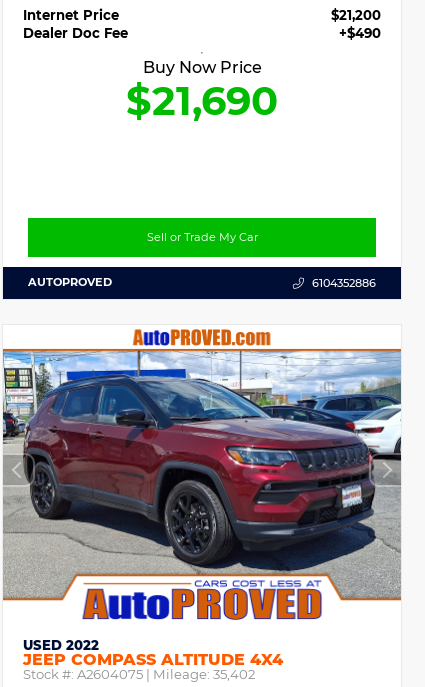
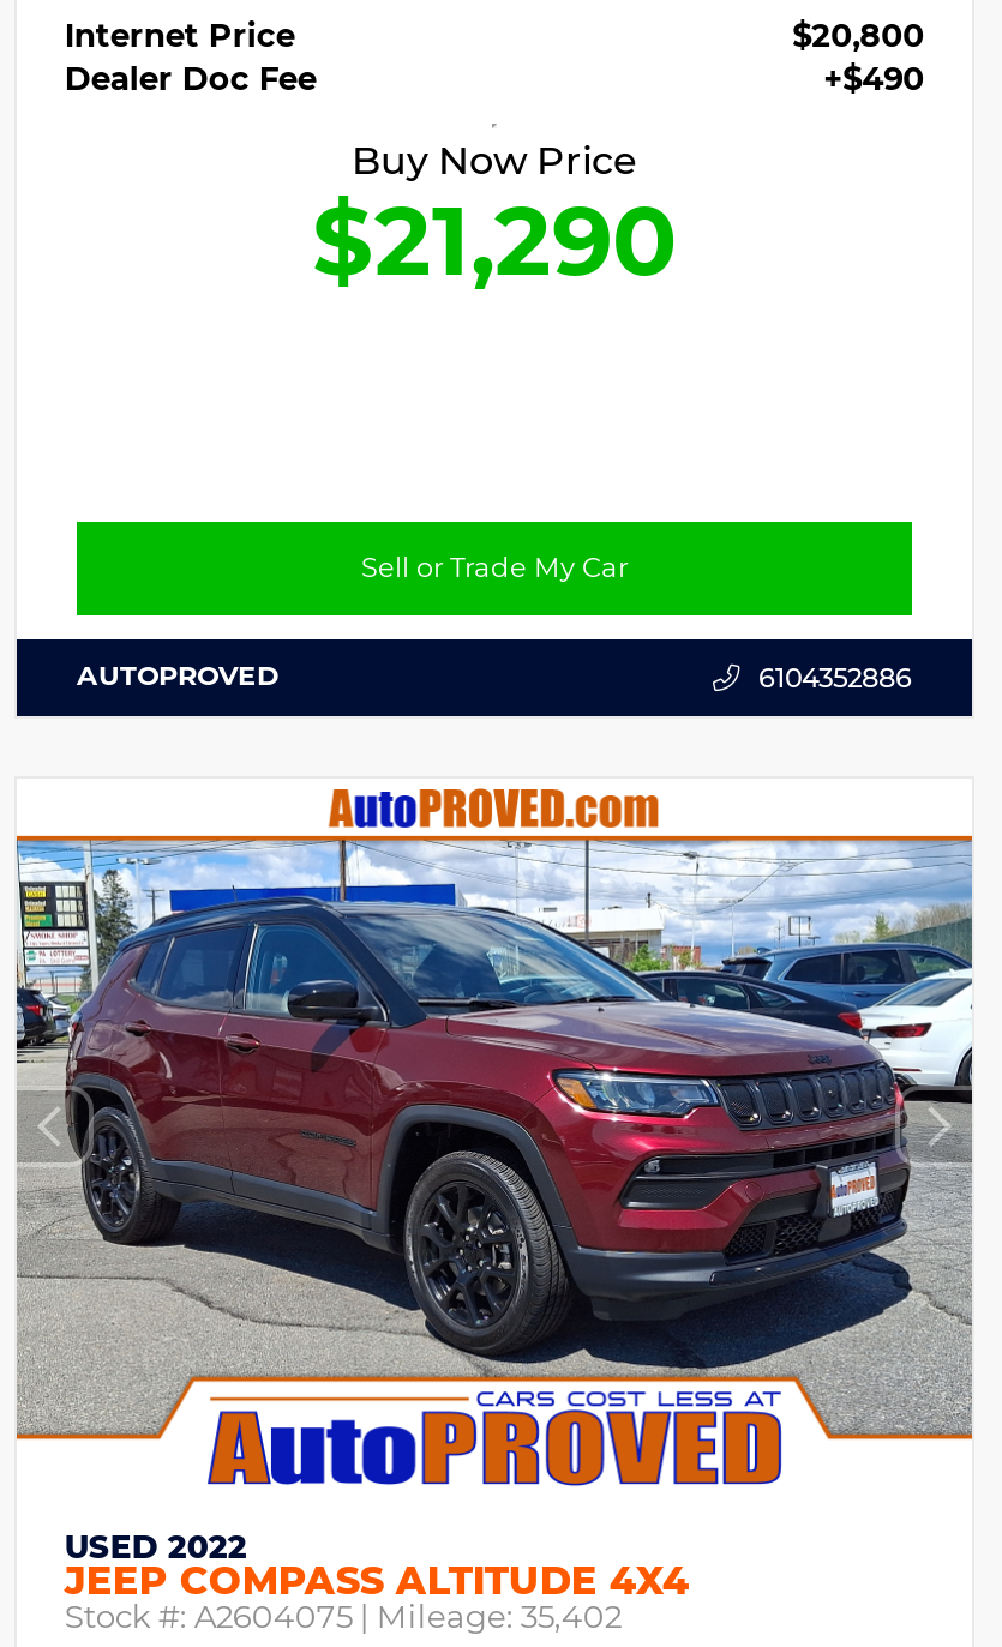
[331,6,381,22] $21,200 -> [792,14,924,53] $20,800
[126,76,278,125] $21,690 -> [312,180,677,298] $21,290

